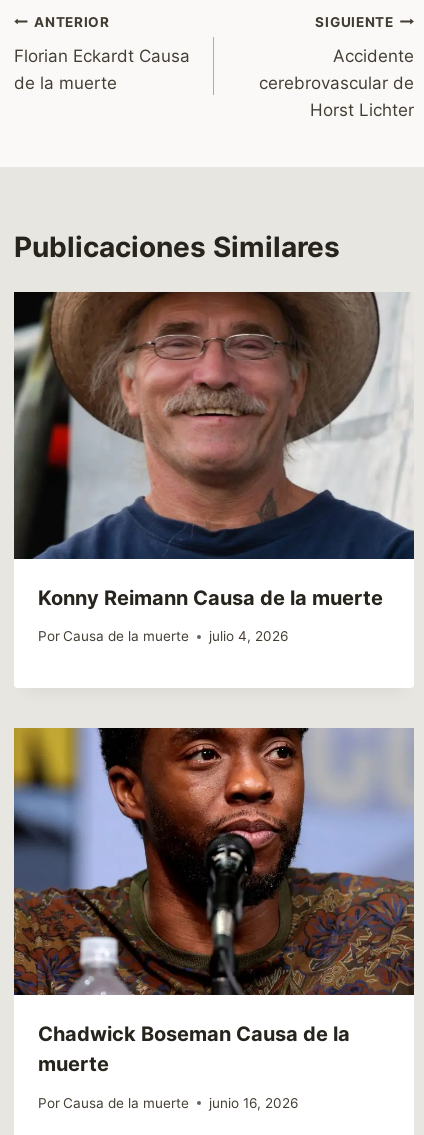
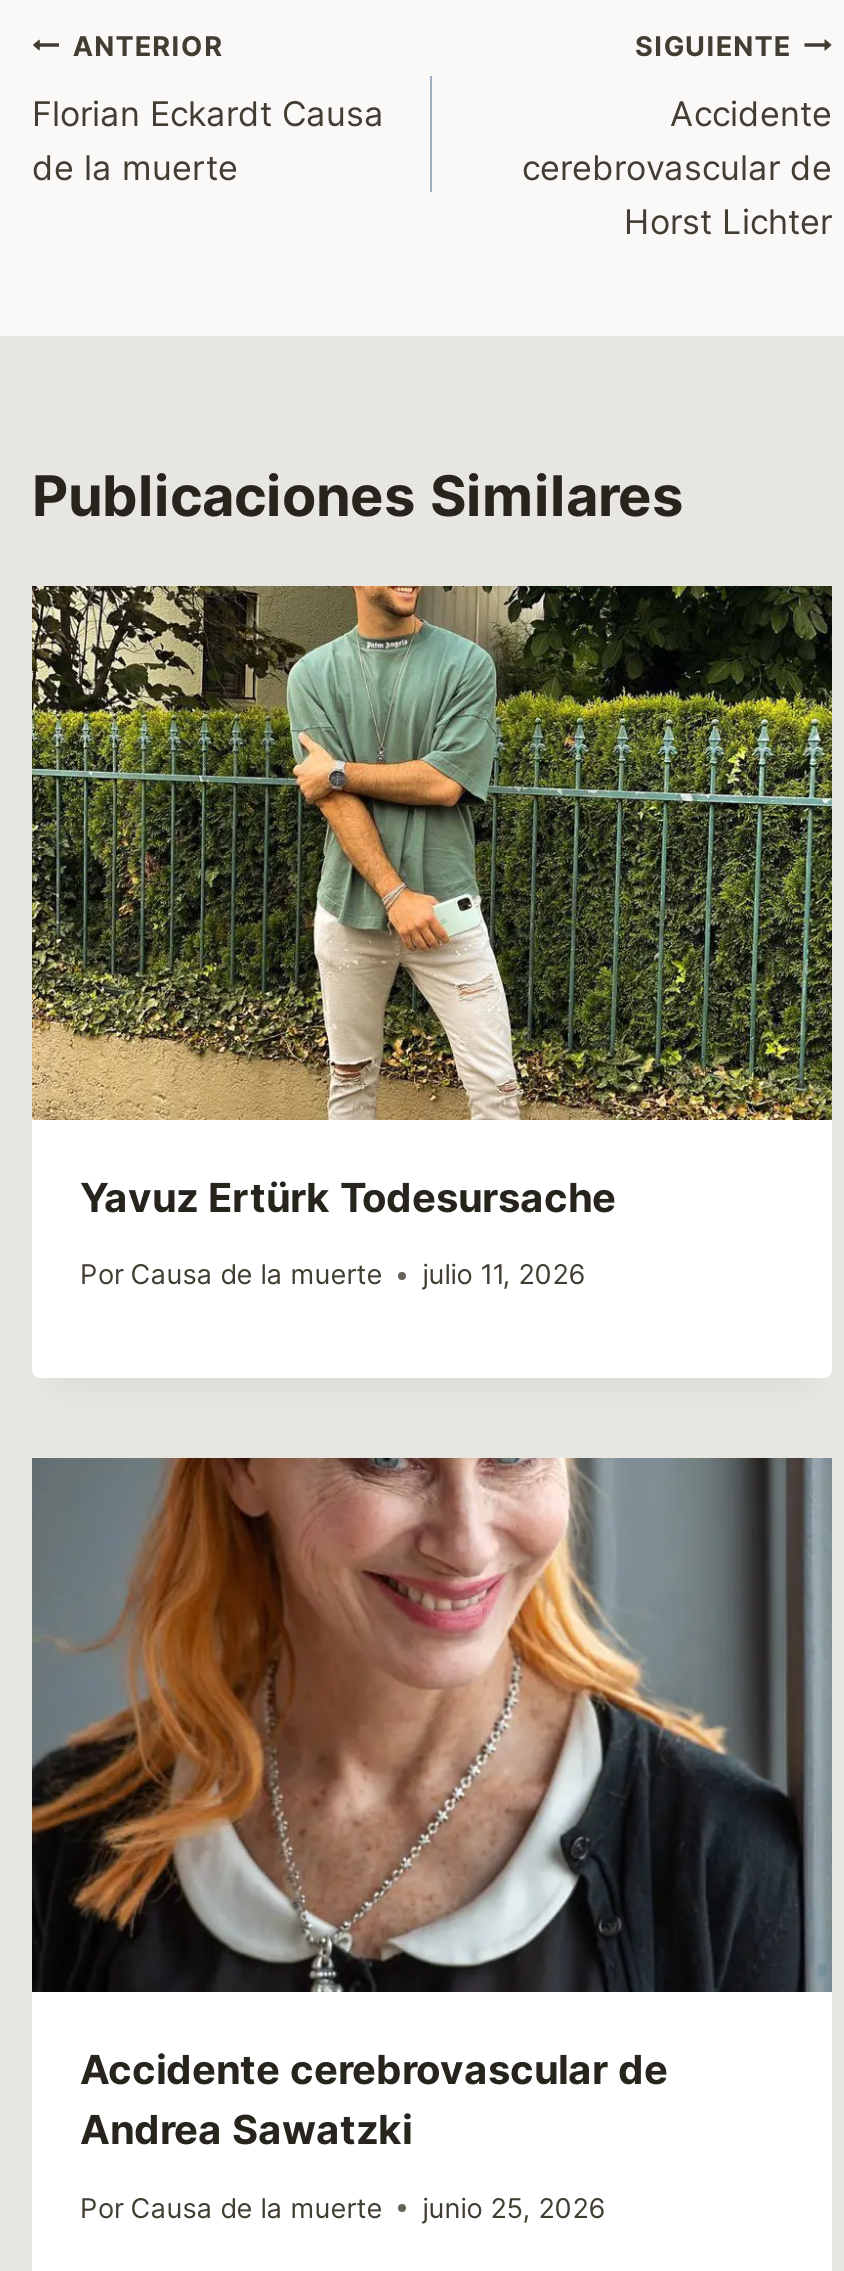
[13,291,415,610] [image] | Konny Reimann Causa de la muerte -> [30,584,834,1222] [image] | Yavuz Ertürk Todesursache
[38,628,288,644] Por Causa de la muerte julio 4, 2026 -> [80,1259,584,1291] Por Causa de la muerte julio 11, 2026
[13,727,415,1076] [image] | Chadwick Boseman Causa de la | muerte -> [30,1456,832,2154] [image] | Accidente cerebrovascular de | Andrea Sawatzki
[38,1095,298,1111] Por Causa de la muerte junio 16, 2026 -> [80,2191,604,2223] Por Causa de la muerte junio 25, 2026

